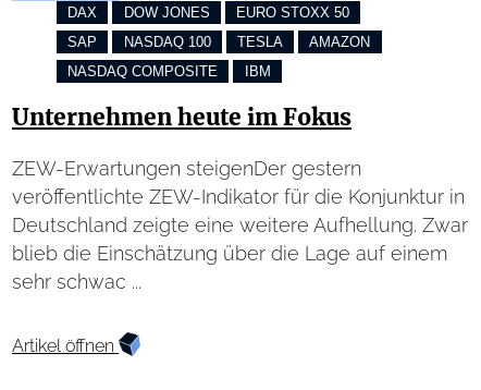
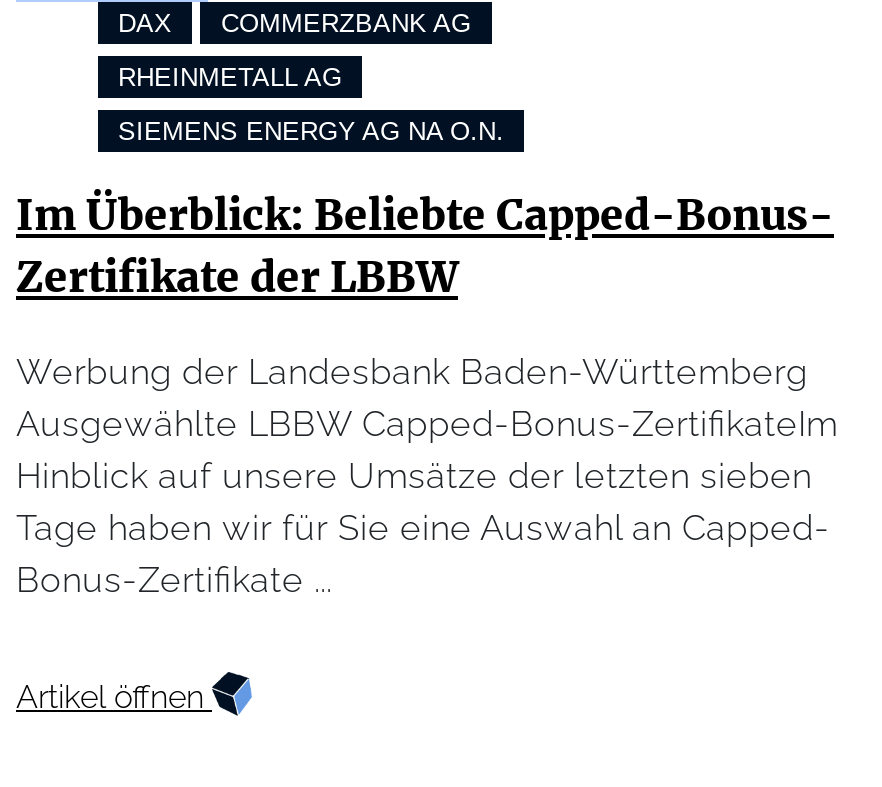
[124,4,349,20] DOW JONES | EURO STOXX 50 -> [221,8,471,38] COMMERZBANK AG
[67,34,370,50] SAP | NASDAQ 100 | TESLA | AMAZON -> [118,62,342,92] RHEINMETALL AG
[67,63,270,80] NASDAQ COMPOSITE | IBM -> [118,116,504,146] SIEMENS ENERGY AG NA O.N.
[12,104,351,132] Unternehmen heute im Fokus -> [16,190,834,304] Im Überblick: Beliebte Capped-Bonus- | Zertifikate der LBBW
[12,157,468,294] ZEW-Erwartungen steigenDer gestern | veröffentlichte ZEW-Indikator für die Konjunktur in | Deutschland zeigte eine weitere Aufhellung. Zwar | blieb die Einschätzung über die Lage auf einem | sehr schwac ... -> [16,351,838,601] Werbung der Landesbank Baden-Württemberg | Ausgewählte LBBW Capped-Bonus-ZertifikateIm | Hinblick auf unsere Umsätze der letzten sieben | Tage haben wir für Sie eine Auswahl an Capped- | Bonus-Zertifikate ...

